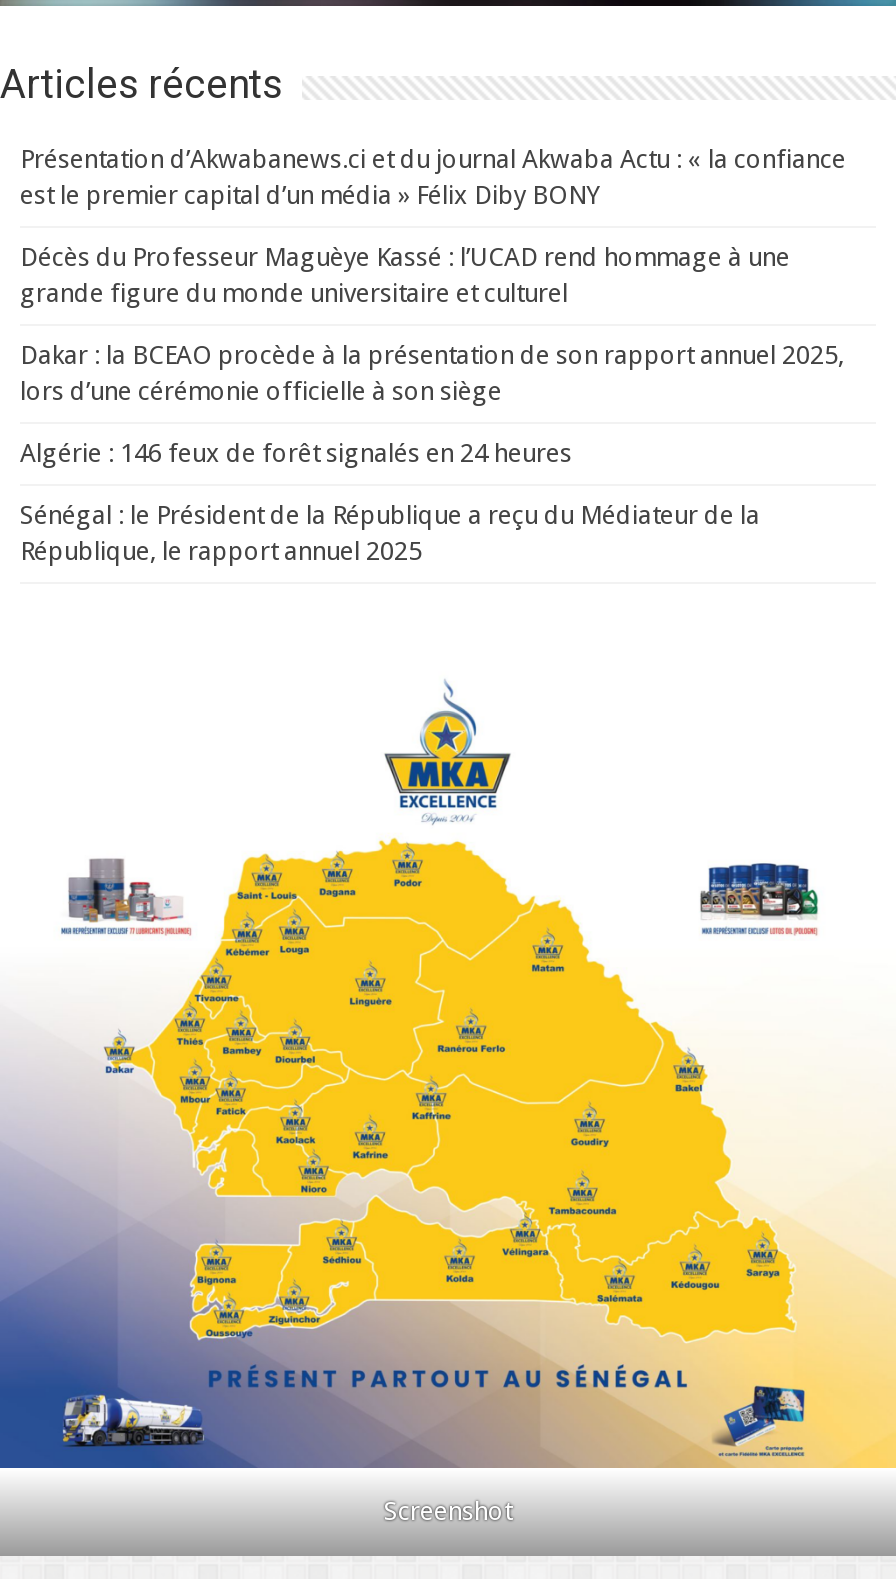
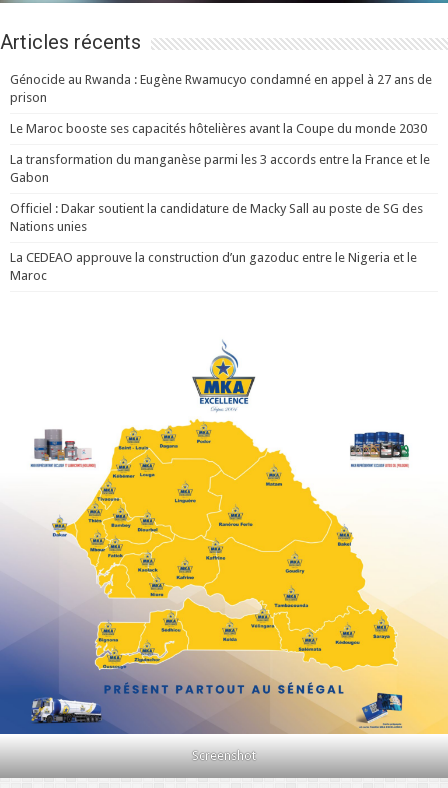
[20,144,846,210] Présentation d’Akwabanews.ci et du journal Akwaba Actu : « la confiance | est le premier capital d’un média » Félix Diby BONY -> [10,72,432,105] Génocide au Rwanda : Eugène Rwamucyo condamné en appel à 27 ans de | prison
[20,242,790,308] Décès du Professeur Maguèye Kassé : l’UCAD rend hommage à une | grande figure du monde universitaire et culturel -> [10,121,427,136] Le Maroc booste ses capacités hôtelières avant la Coupe du monde 2030
[20,340,844,406] Dakar : la BCEAO procède à la présentation de son rapport annuel 2025, | lors d’une cérémonie officielle à son siège -> [10,152,430,185] La transformation du manganèse parmi les 3 accords entre la France et le | Gabon
[20,438,572,468] Algérie : 146 feux de forêt signalés en 24 heures -> [10,201,423,234] Officiel : Dakar soutient la candidature de Macky Sall au poste de SG des | Nations unies
[20,500,760,566] Sénégal : le Président de la République a reçu du Médiateur de la | République, le rapport annuel 2025 -> [10,250,417,283] La CEDEAO approuve la construction d’un gazoduc entre le Nigeria et le | Maroc

